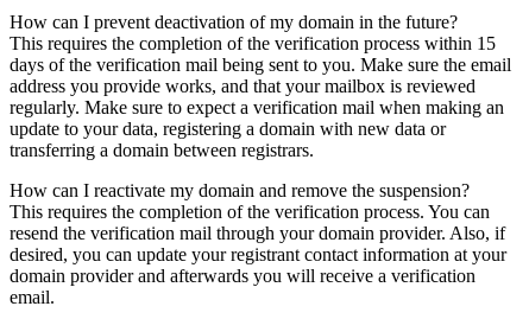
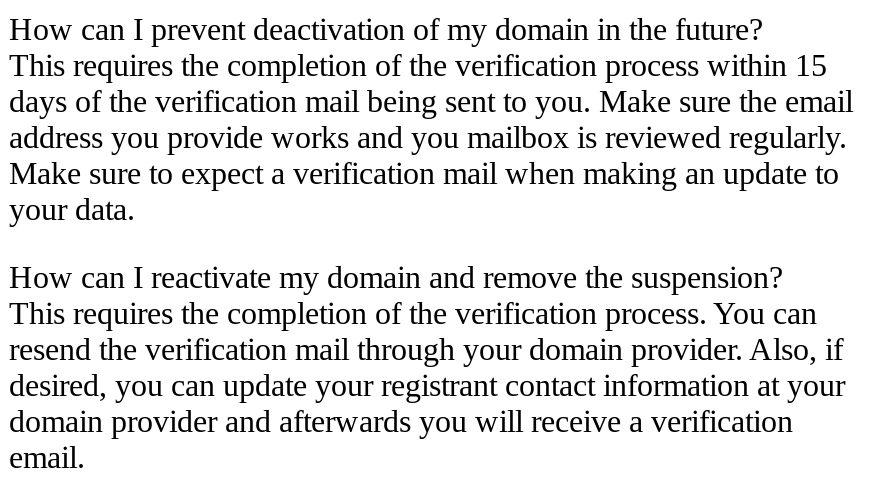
[10,76,504,160] address you provide works, and that your mailbox is reviewed | regularly. Make sure to expect a verification mail when making an | update to your data, registering a domain with new data or | transferring a domain between registrars. -> [9,121,847,227] address you provide works and you mailbox is reviewed regularly. | Make sure to expect a verification mail when making an update to | your data.

